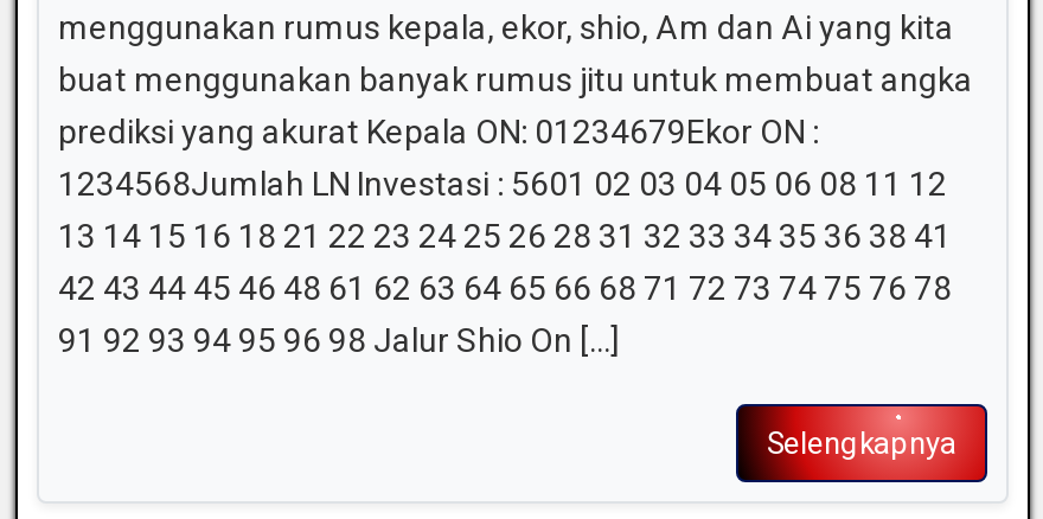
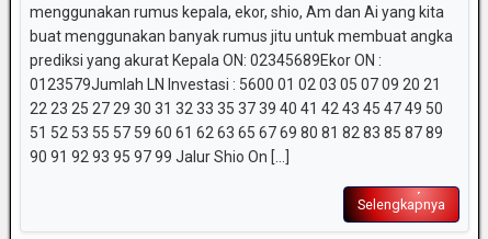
[58,112,819,150] prediksi yang akurat Kepala ON: 01234679Ekor ON : -> [30,52,382,69] prediksi yang akurat Kepala ON: 02345689Ekor ON :
[58,164,947,202] 1234568Jumlah LN Investasi : 5601 02 03 04 05 06 08 11 12 -> [30,76,441,93] 0123579Jumlah LN Investasi : 5600 01 02 03 05 07 09 20 21
[58,216,952,254] 13 14 15 16 18 21 22 23 24 25 26 28 31 32 33 34 35 36 38 41 -> [30,100,443,118] 22 23 25 27 29 30 31 32 33 35 37 39 40 41 42 43 45 47 49 50
[58,268,952,306] 42 43 44 45 46 48 61 62 63 64 65 66 68 71 72 73 74 75 76 78 -> [30,124,443,142] 51 52 53 55 57 59 60 61 62 63 65 67 69 80 81 82 83 85 87 89
[58,320,620,358] 91 92 93 94 95 96 98 Jalur Shio On [...] -> [30,148,290,166] 90 91 92 93 95 97 99 Jalur Shio On [...]

